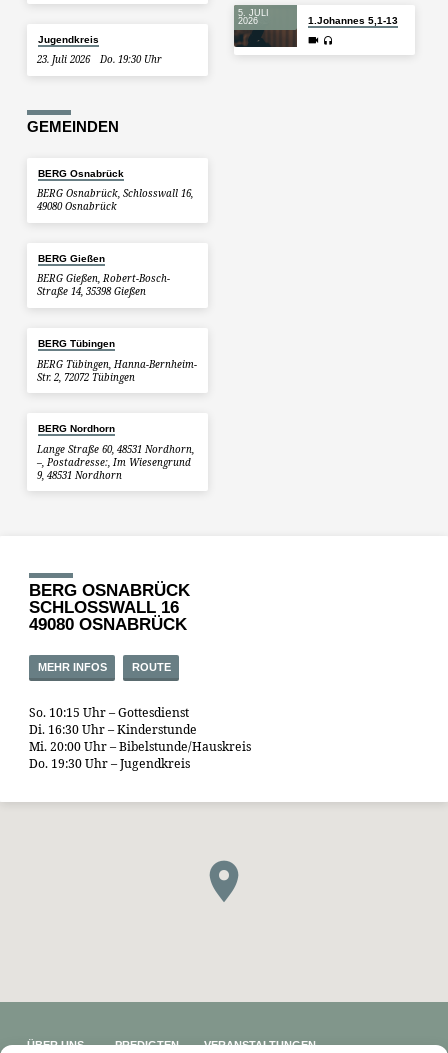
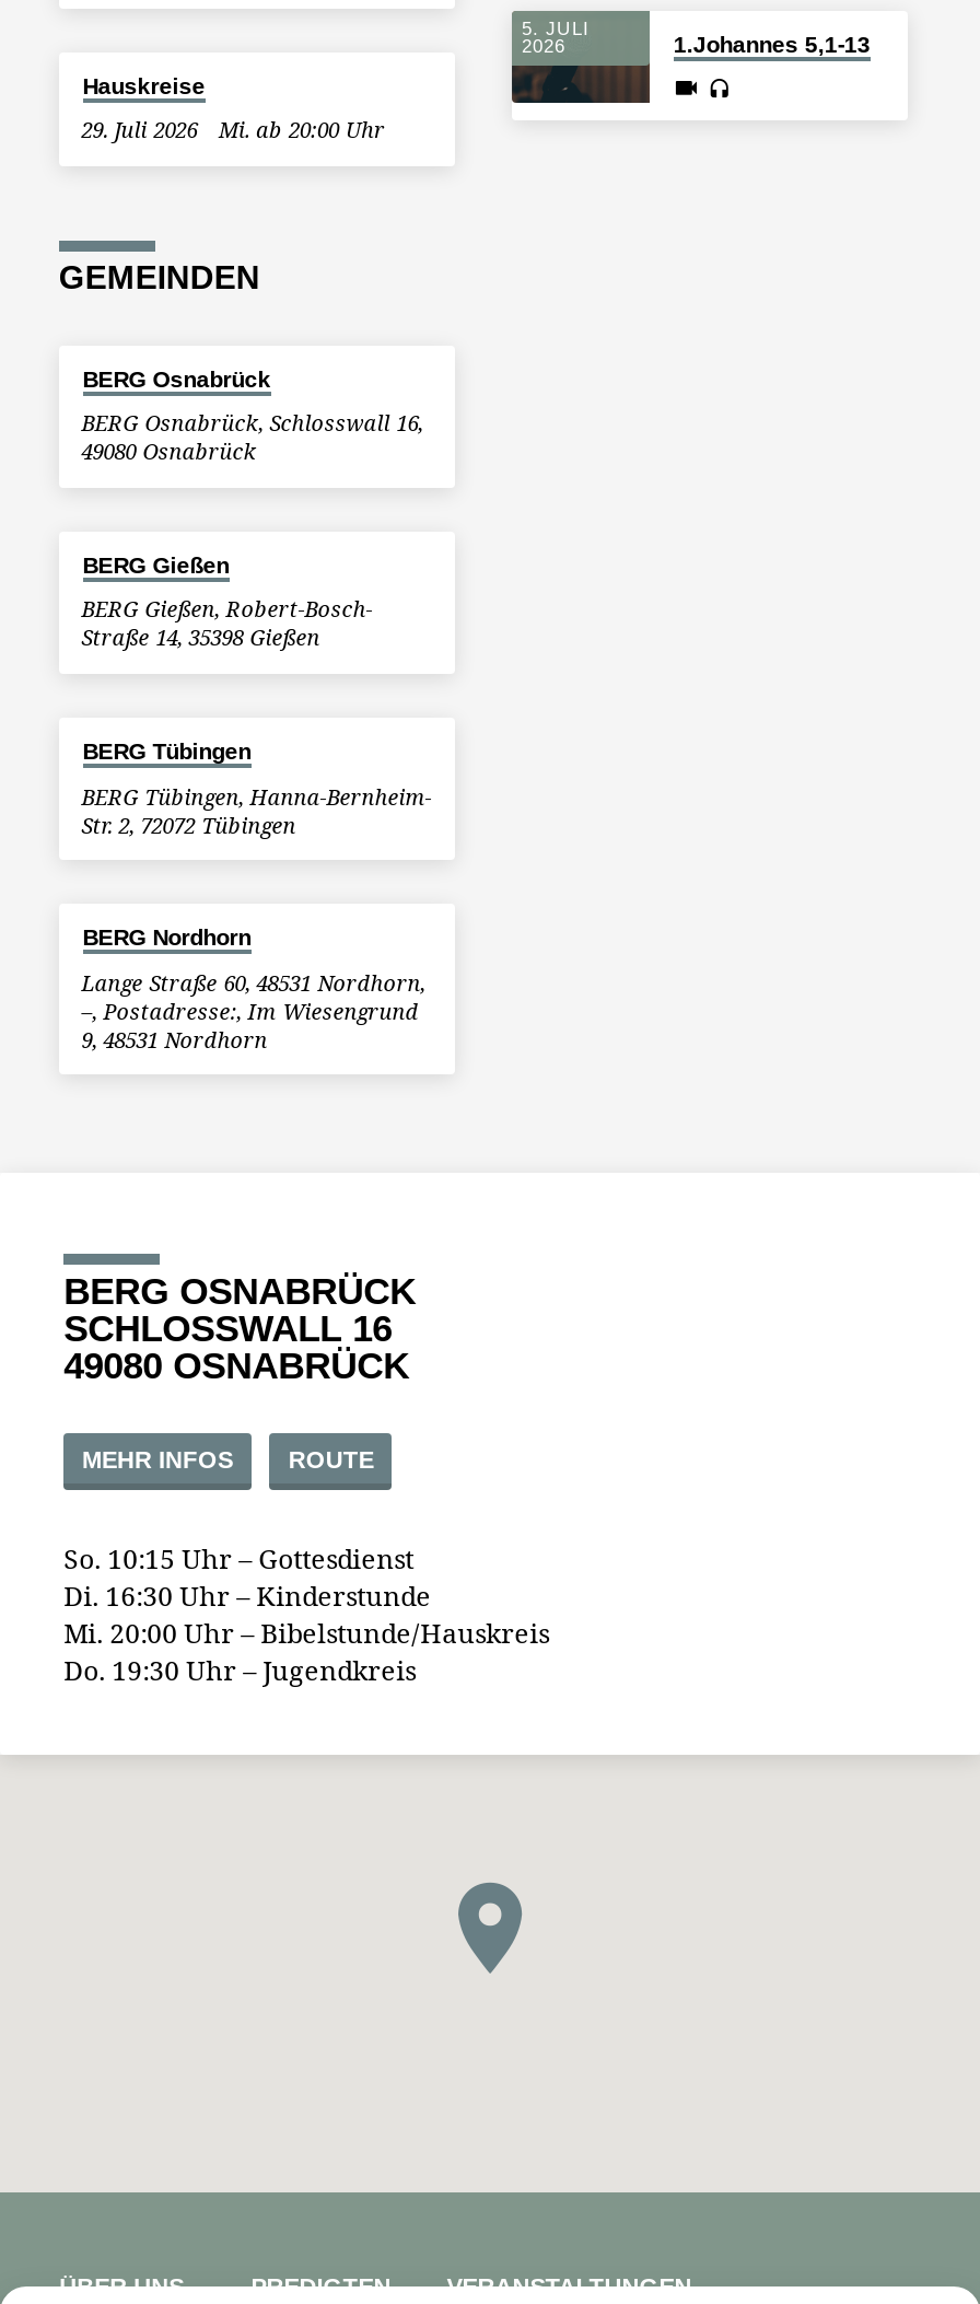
[38,34,99,45] Jugendkreis -> [83,74,205,98] Hauskreise
[37,53,162,66] 23. Juli 2026 | Do. 19:30 Uhr -> [81,117,385,145] 29. Juli 2026 | Mi. ab 20:00 Uhr

